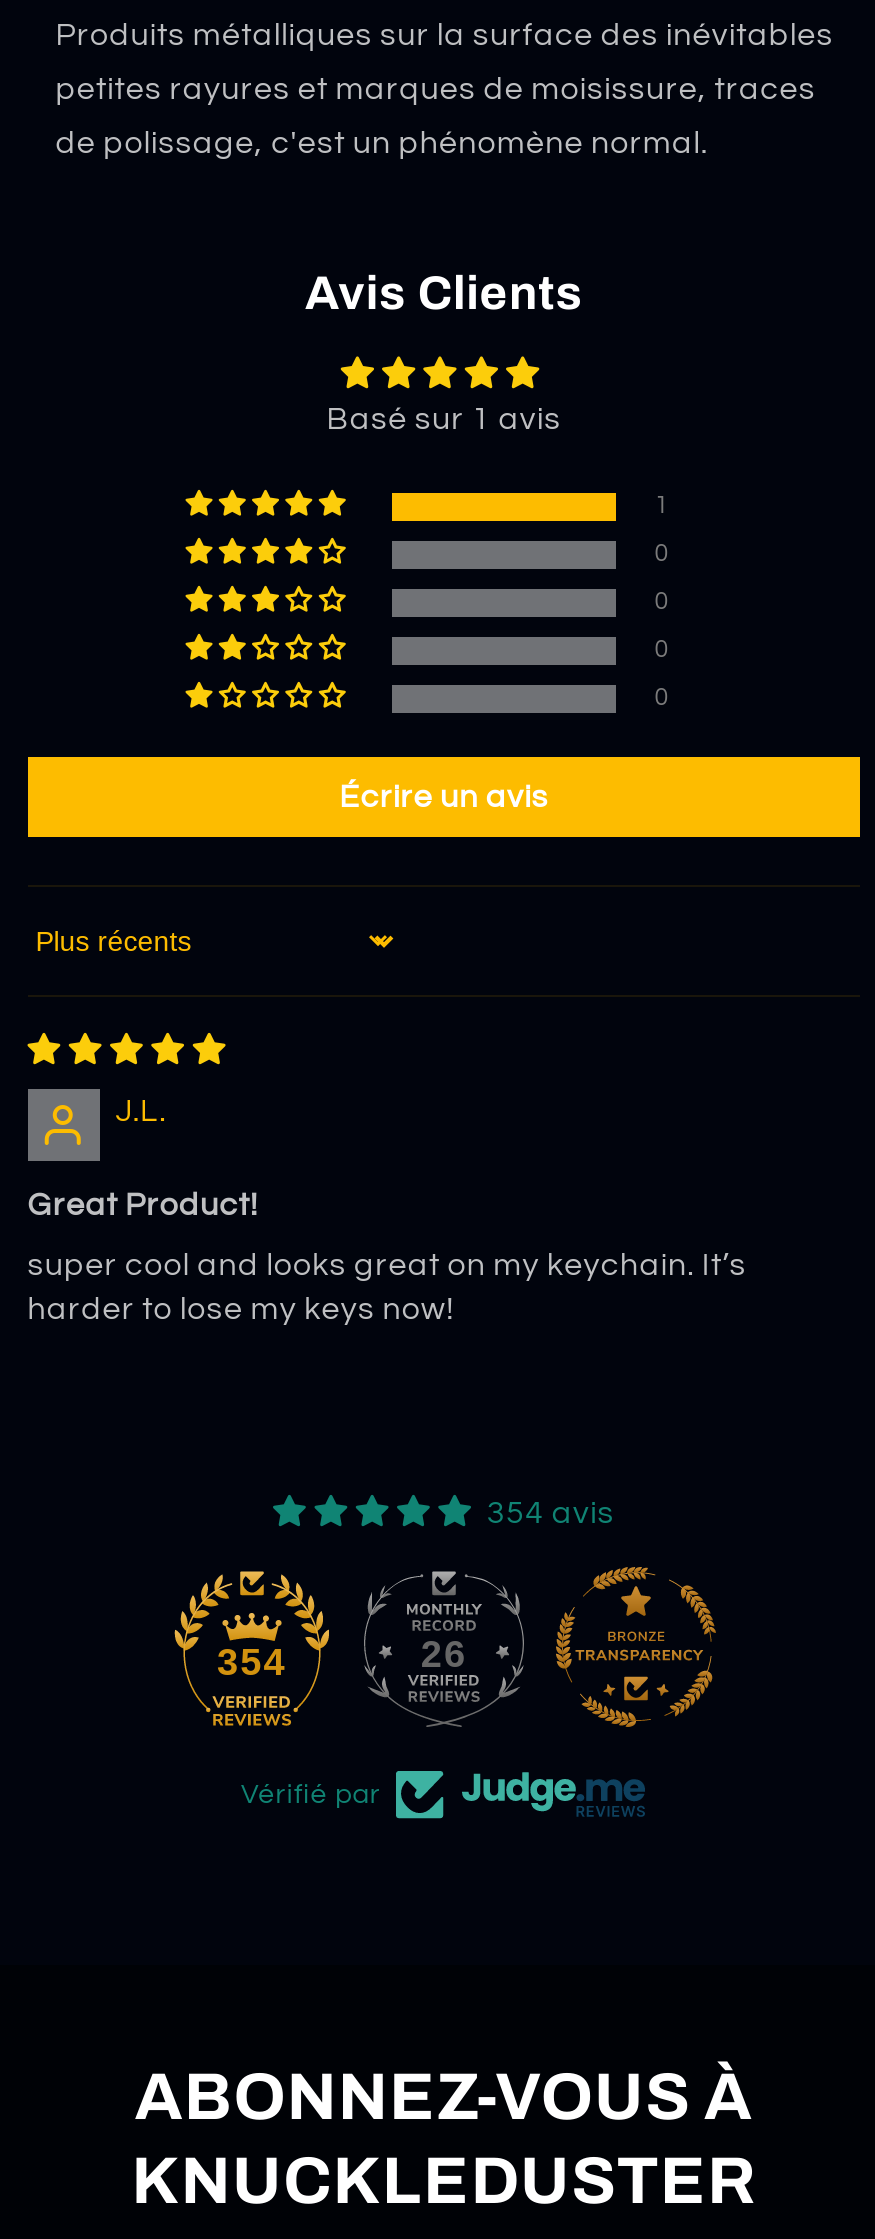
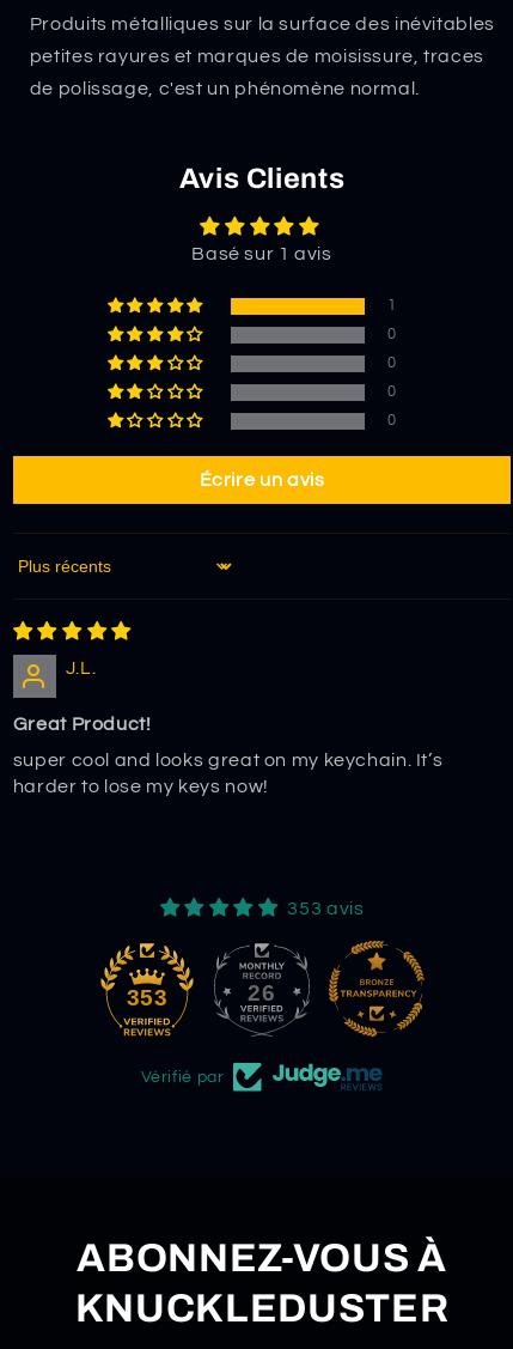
[487,1497,615,1529] 354 avis -> [287,899,364,918] 353 avis
[217,1641,287,1683] 354 -> [126,985,168,1010] 353

